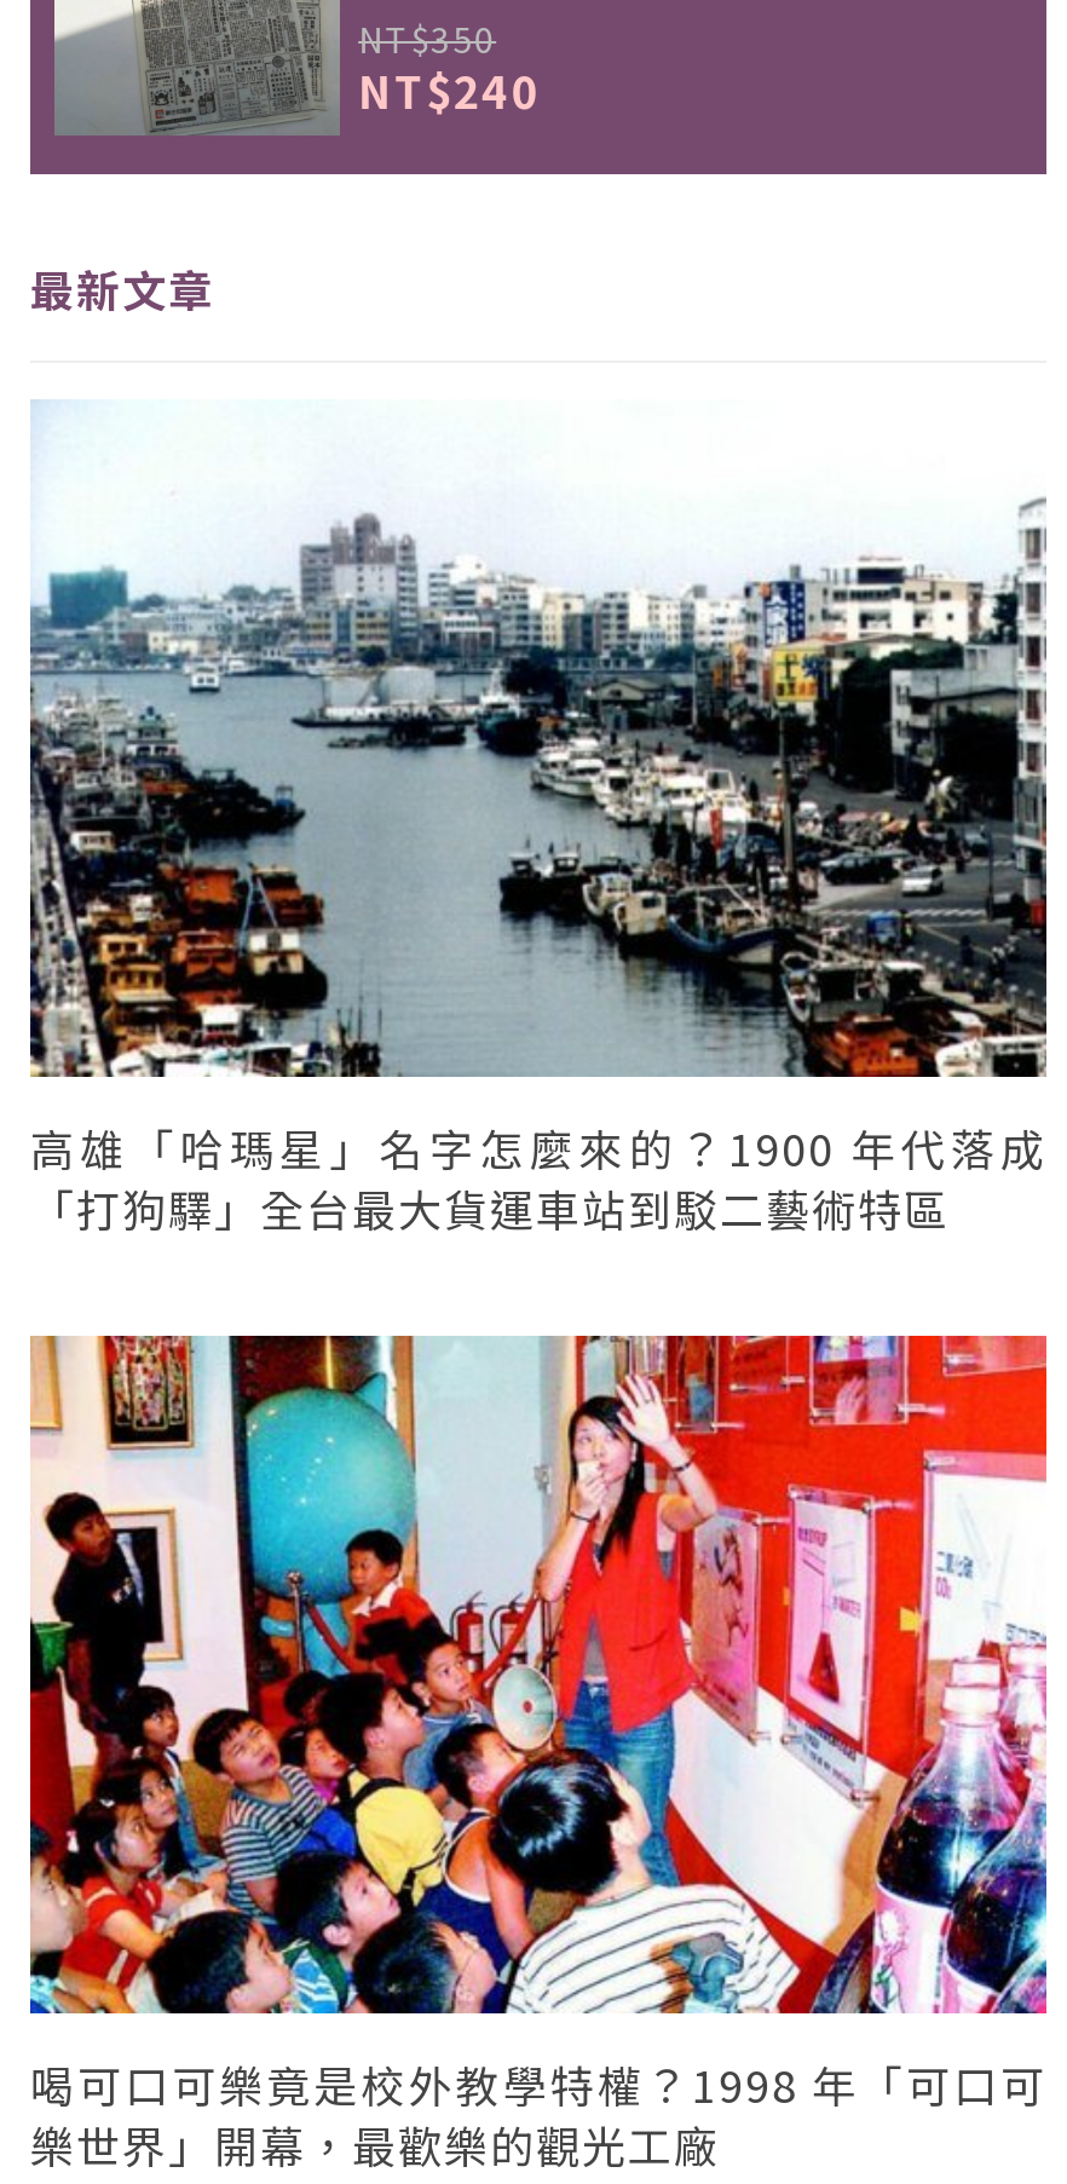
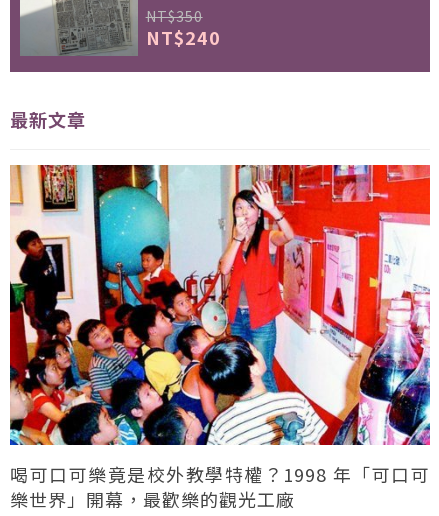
[28,399,1049,1239] [image] | 高雄「哈瑪星」名字怎麼來的？1900 年代落成 | 「打狗驛」全台最大貨運車站到駁二藝術特區 -> none

